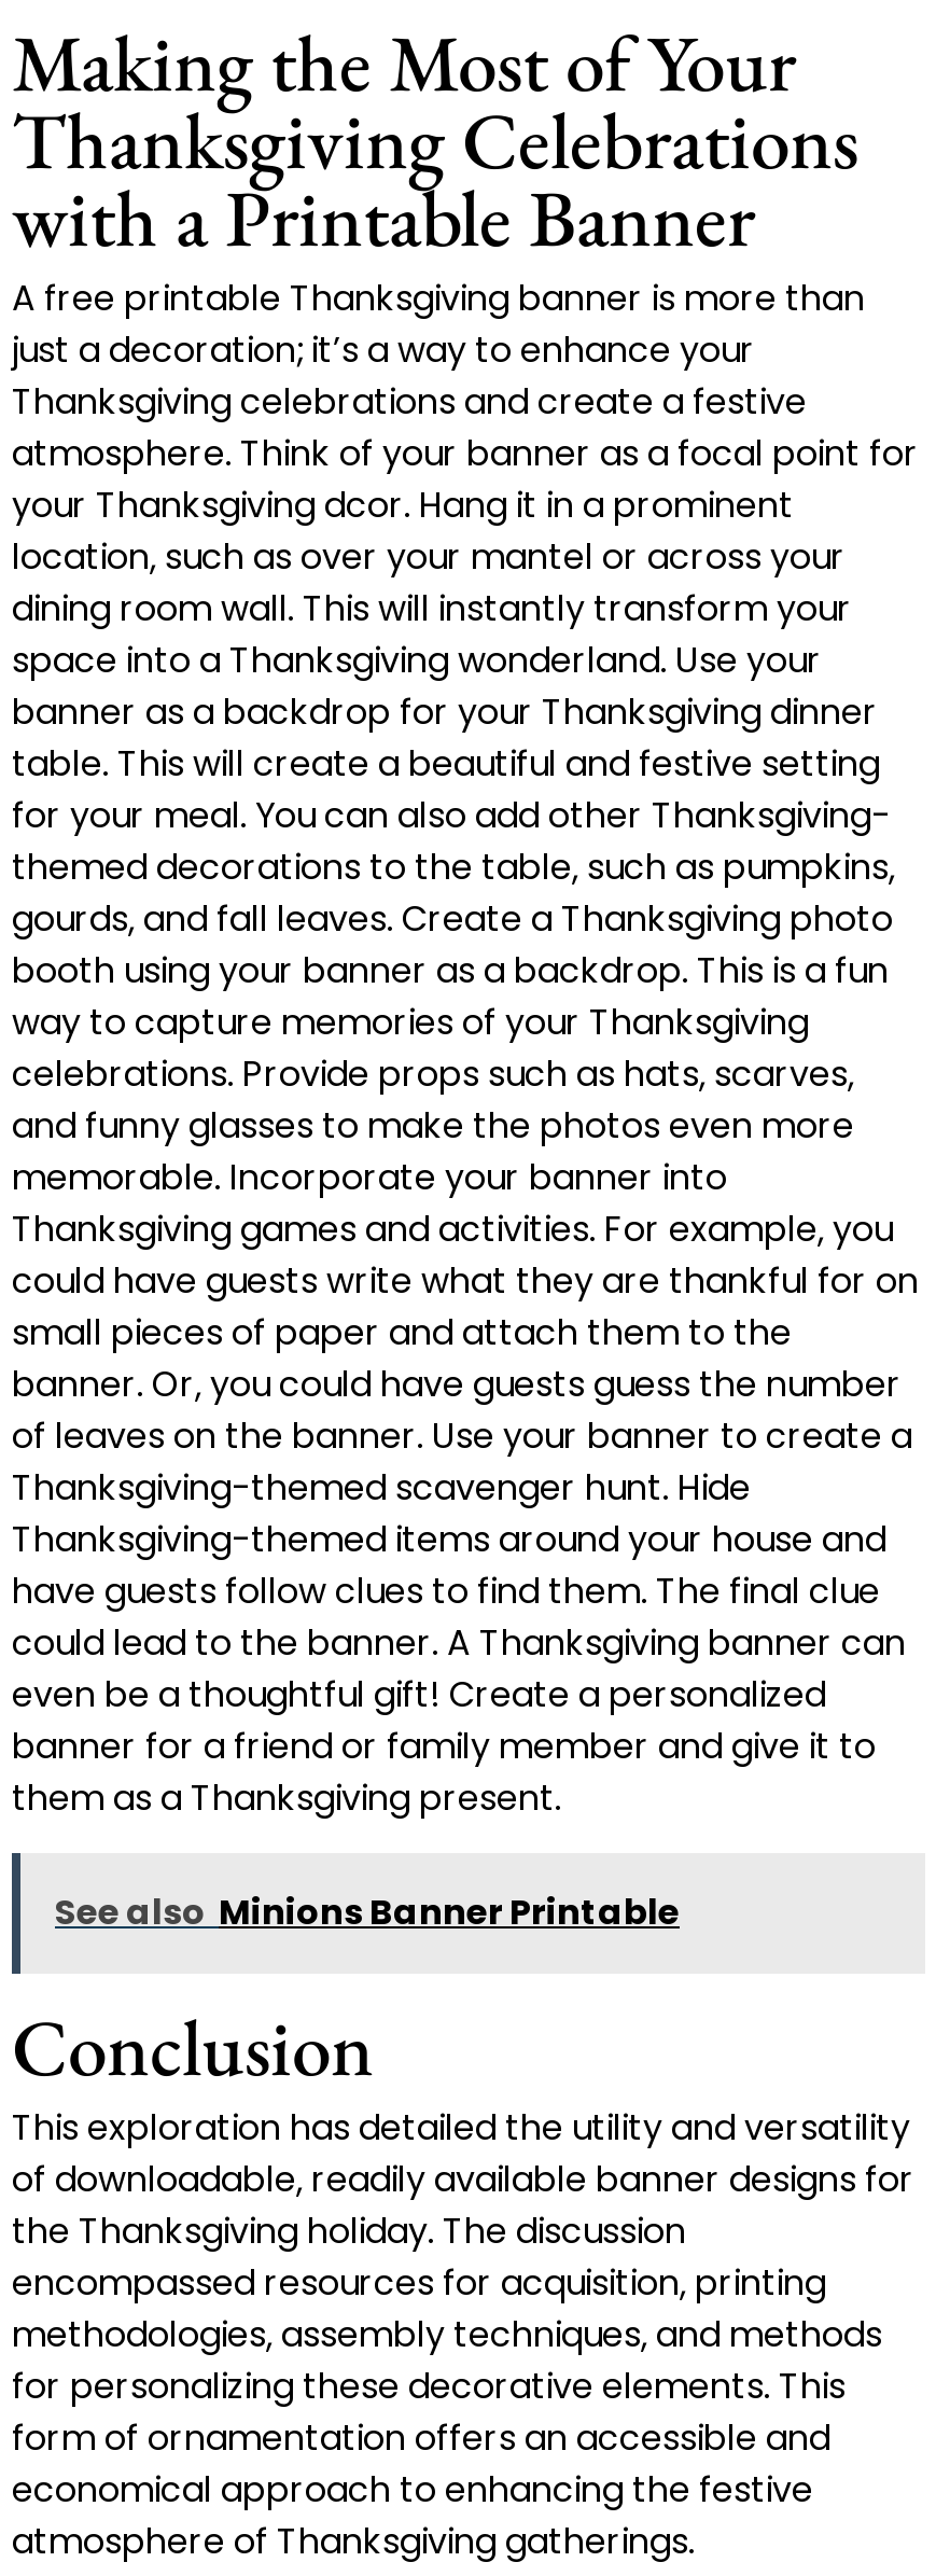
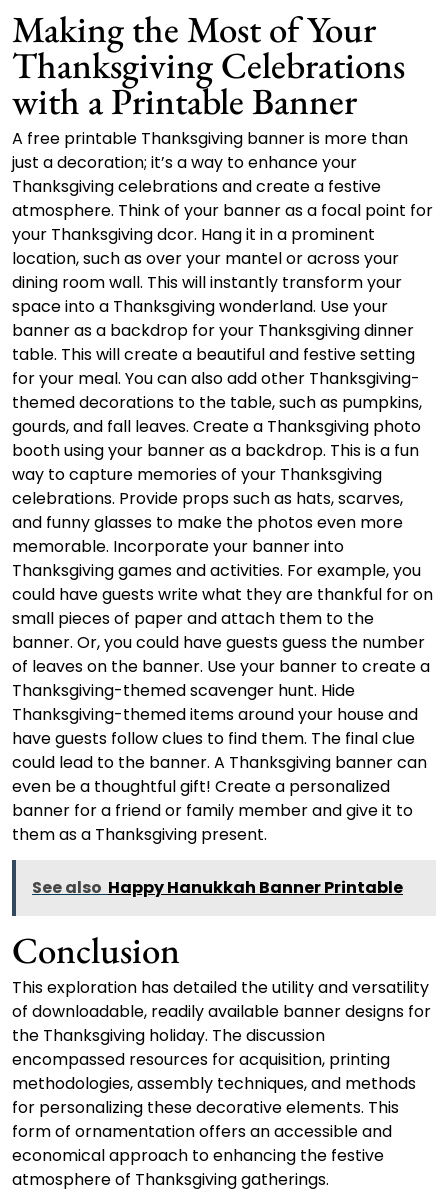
[55,1887,680,1937] See also Minions Banner Printable -> [32,876,403,899] See also Happy Hanukkah Banner Printable

